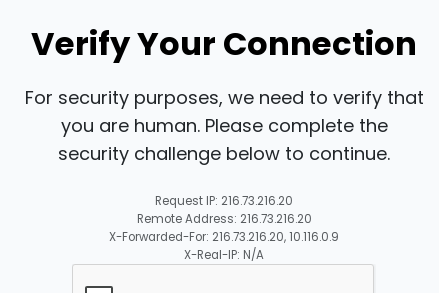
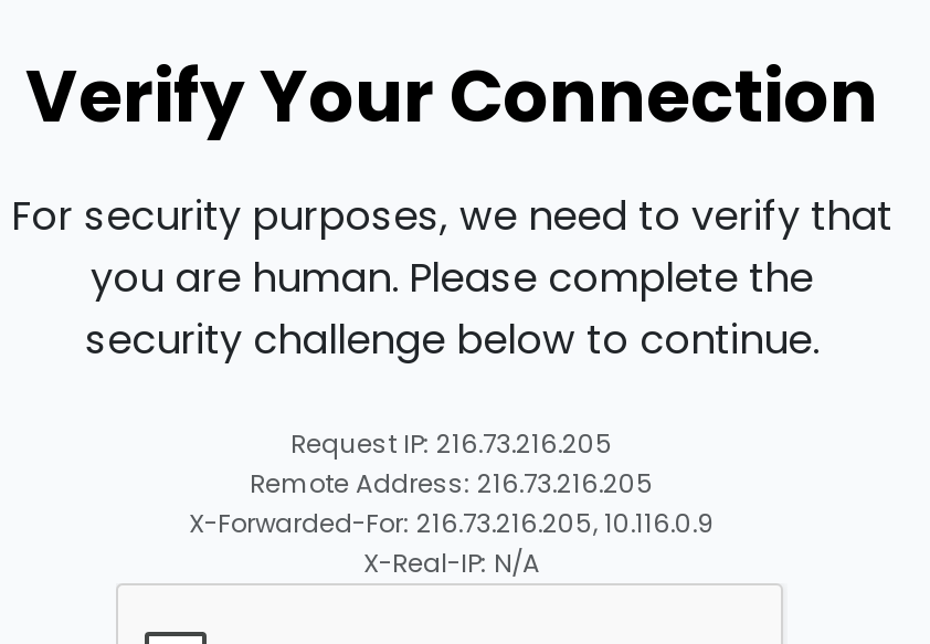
[155,193,293,209] Request IP: 216.73.216.20 -> [290,427,613,462] Request IP: 216.73.216.205
[136,211,311,227] Remote Address: 216.73.216.20 -> [250,467,654,502] Remote Address: 216.73.216.205
[109,229,339,245] X-Forwarded-For: 216.73.216.20, 10.116.0.9 -> [189,506,715,542] X-Forwarded-For: 216.73.216.205, 10.116.0.9

